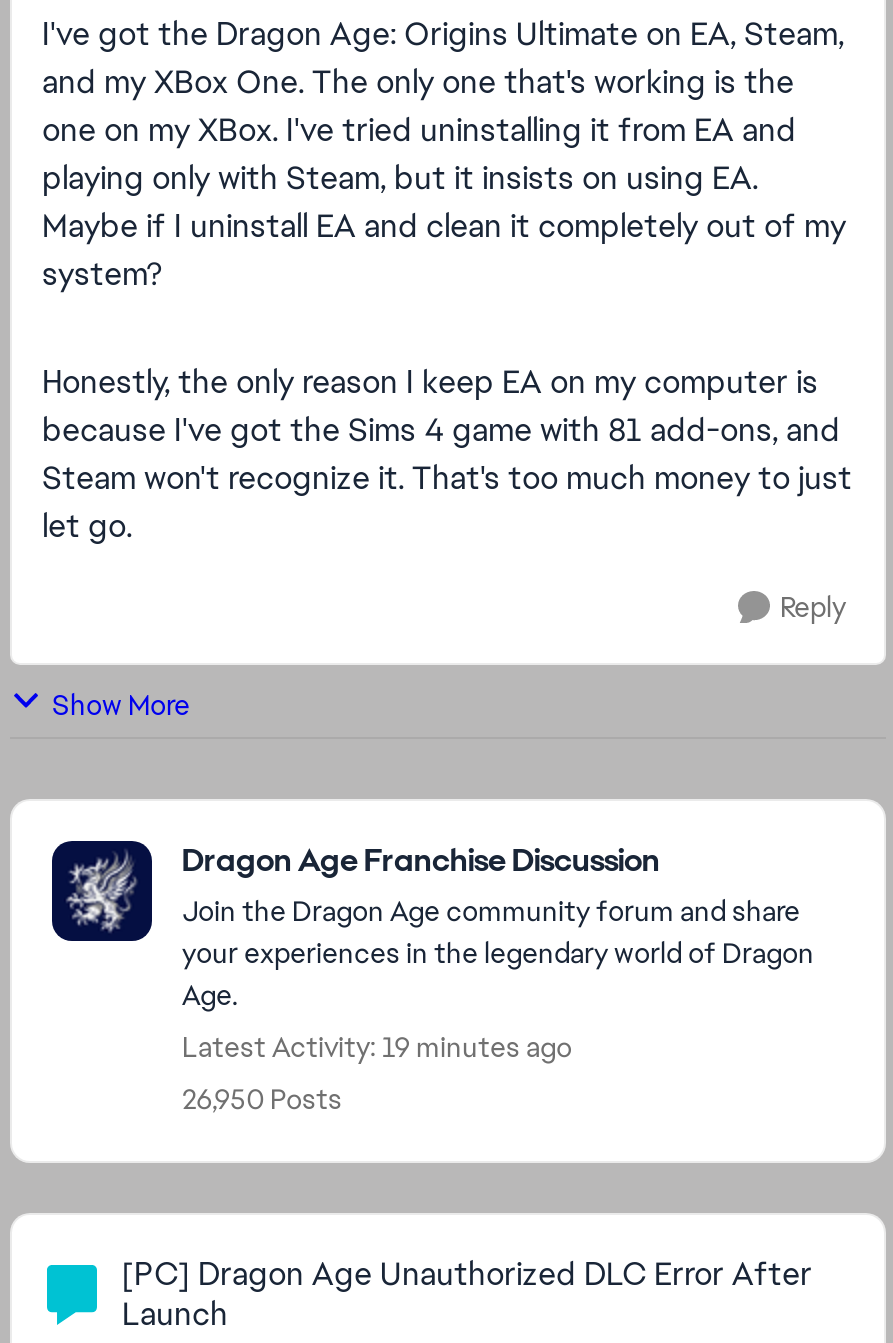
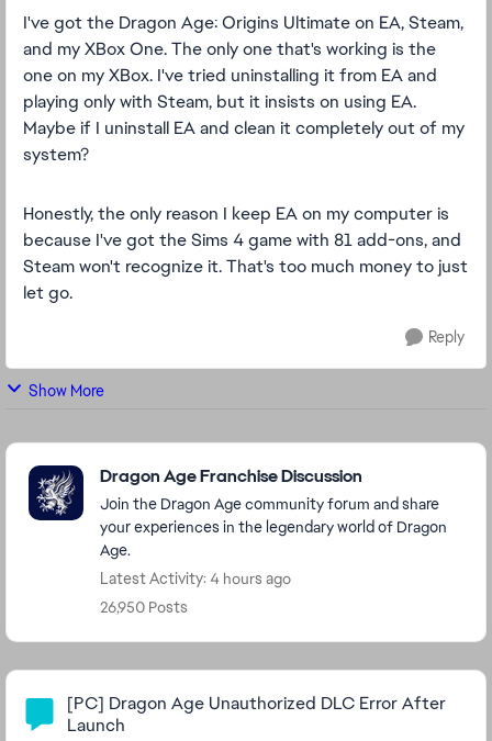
[182,1029,572,1065] Latest Activity: 19 minutes ago -> [100,569,291,588] Latest Activity: 4 hours ago

